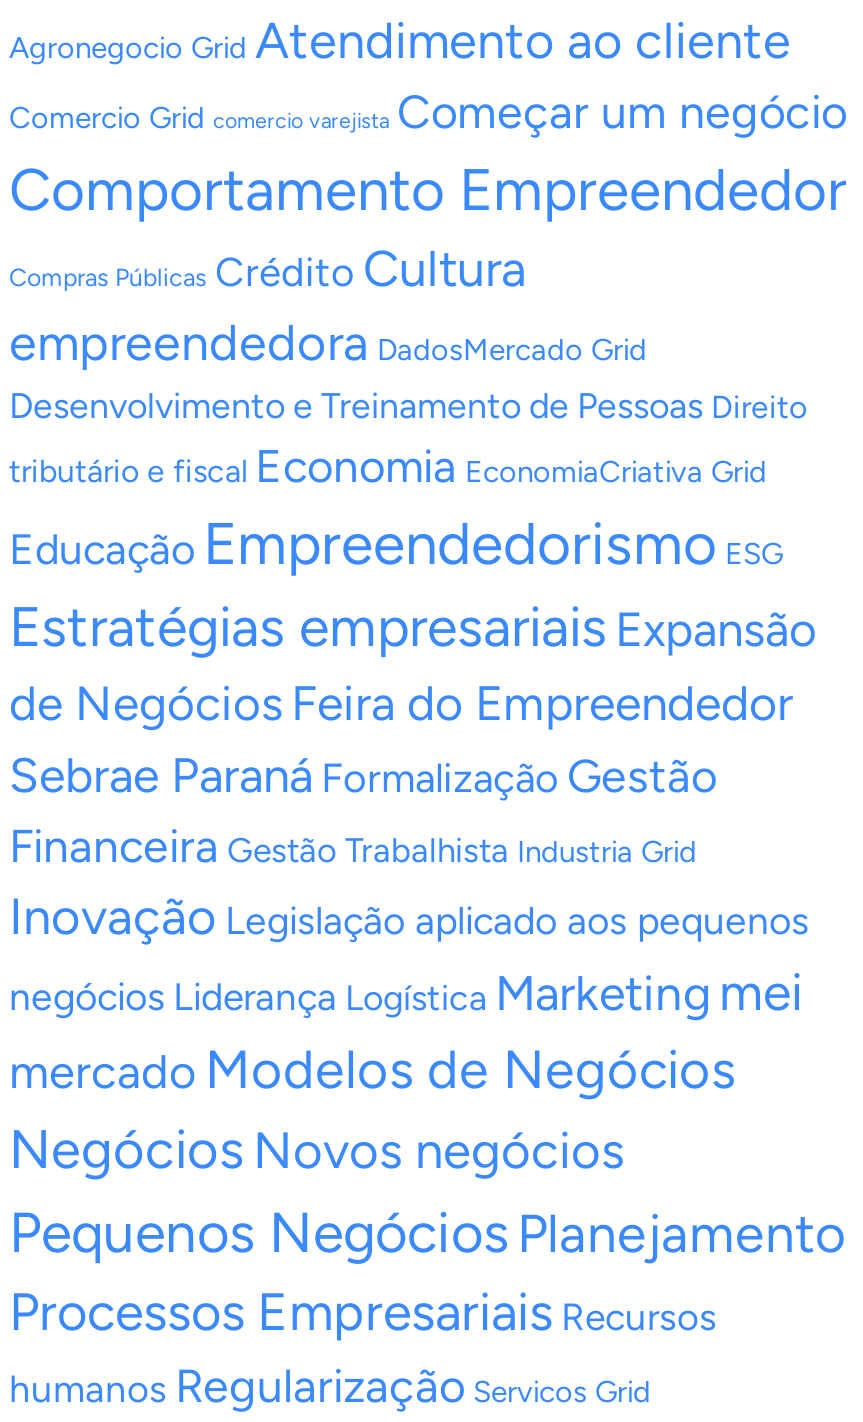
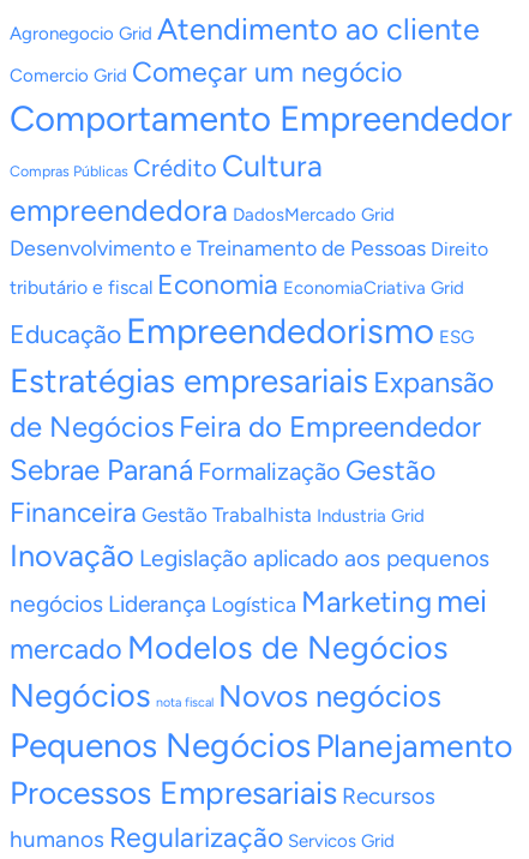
[9,84,847,140] Comercio Grid comercio varejista Começar um negócio -> [10,55,402,89] Comercio Grid Começar um negócio
[9,1116,625,1182] Negócios Novos negócios -> [10,675,441,715] Negócios nota fiscal Novos negócios

